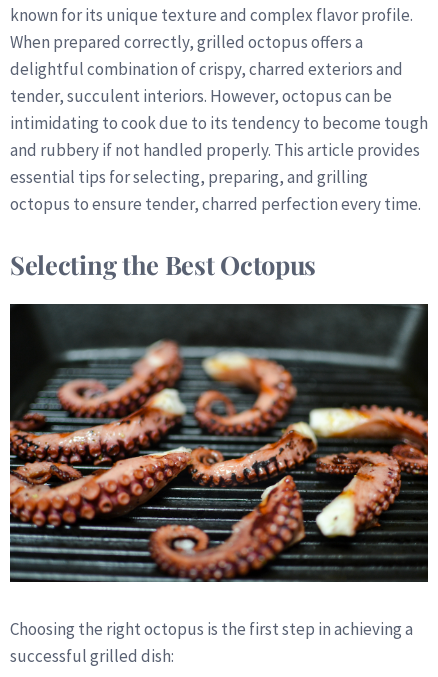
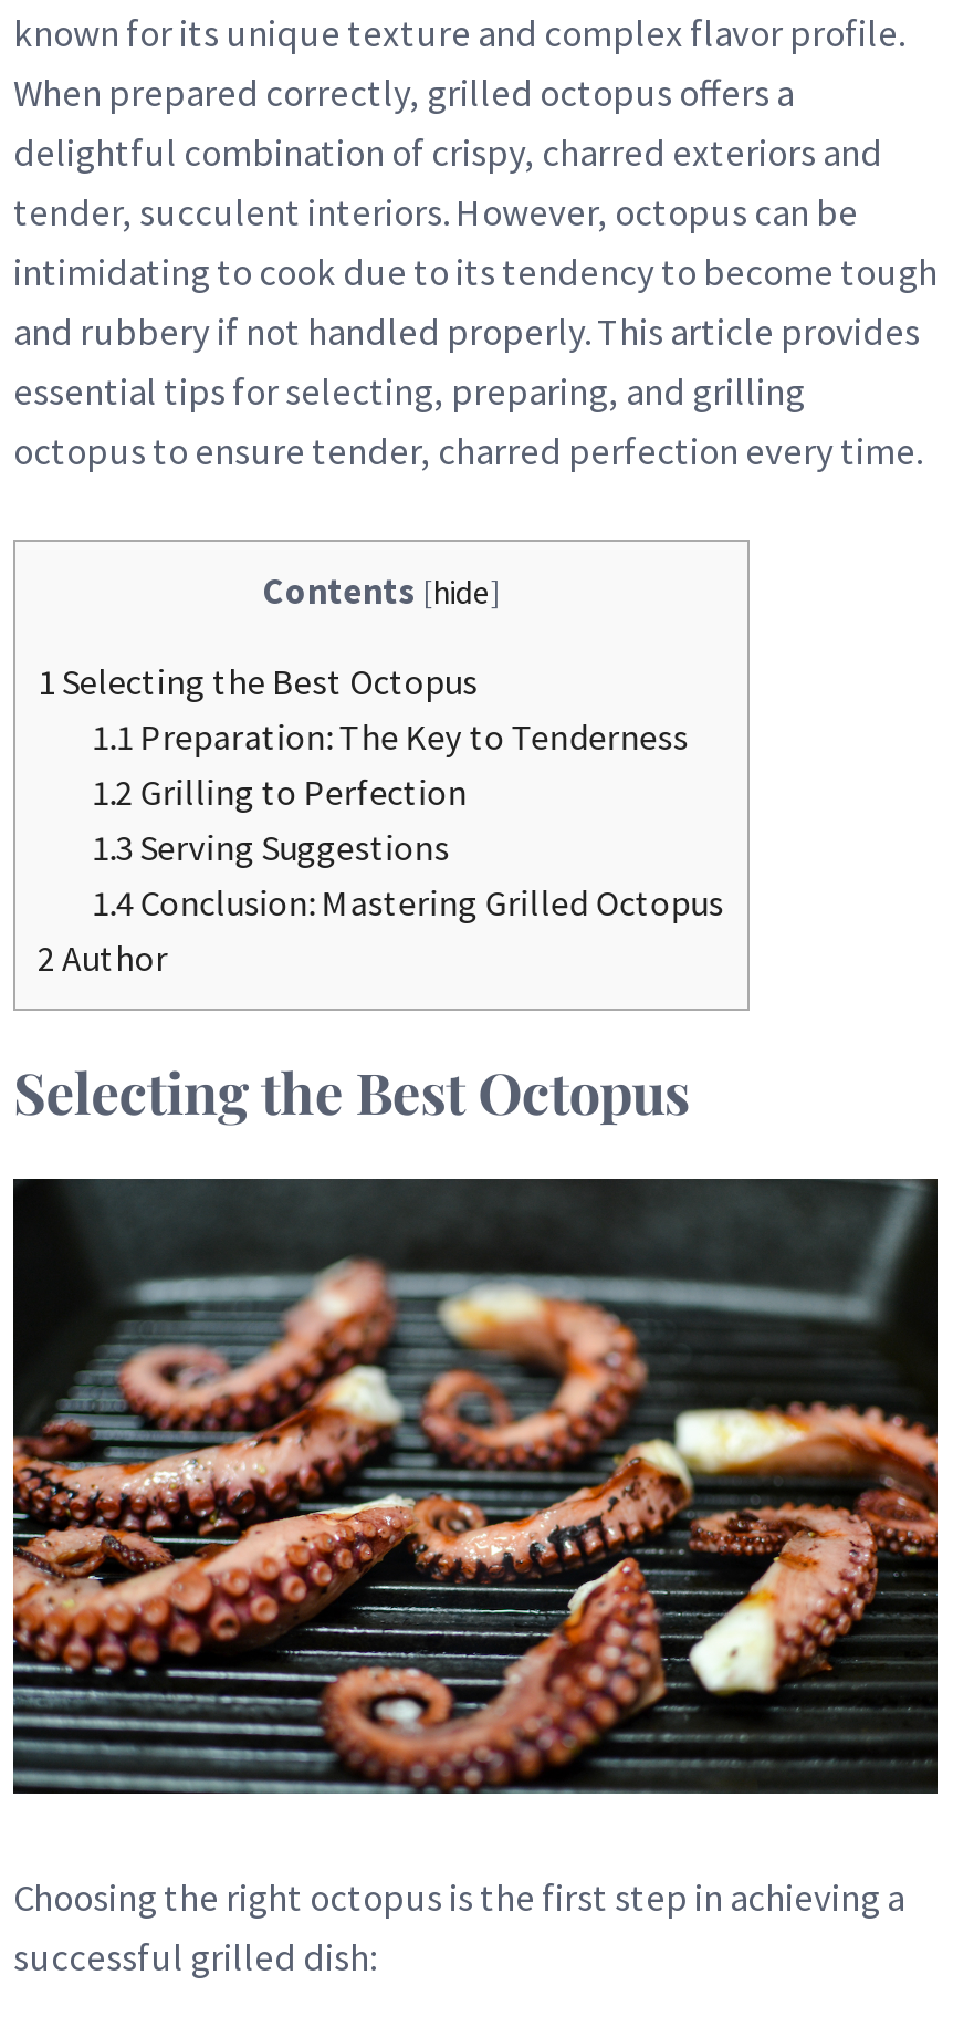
none -> [38,567,723,979] Contents [hide] | 1 Selecting the Best Octopus | 1.1 Preparation: The Key to Tenderness | 1.2 Grilling to Perfection | 1.3 Serving Suggestions | 1.4 Conclusion: Mastering Grilled Octopus | 2 Author

